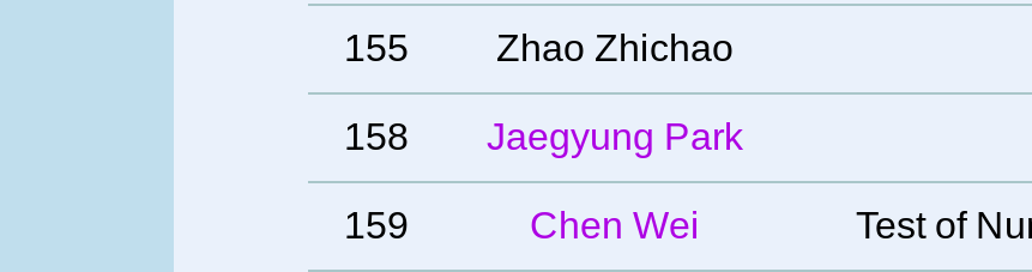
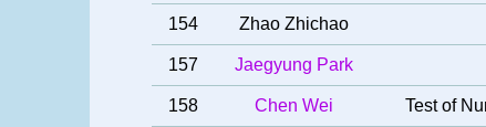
[344,28,409,68] 155 -> [168,14,198,33] 154
[344,116,743,157] 158 Jaegyung Park -> [168,55,353,74] 157 Jaegyung Park
[344,205,409,246] 159 -> [168,96,198,115] 158

